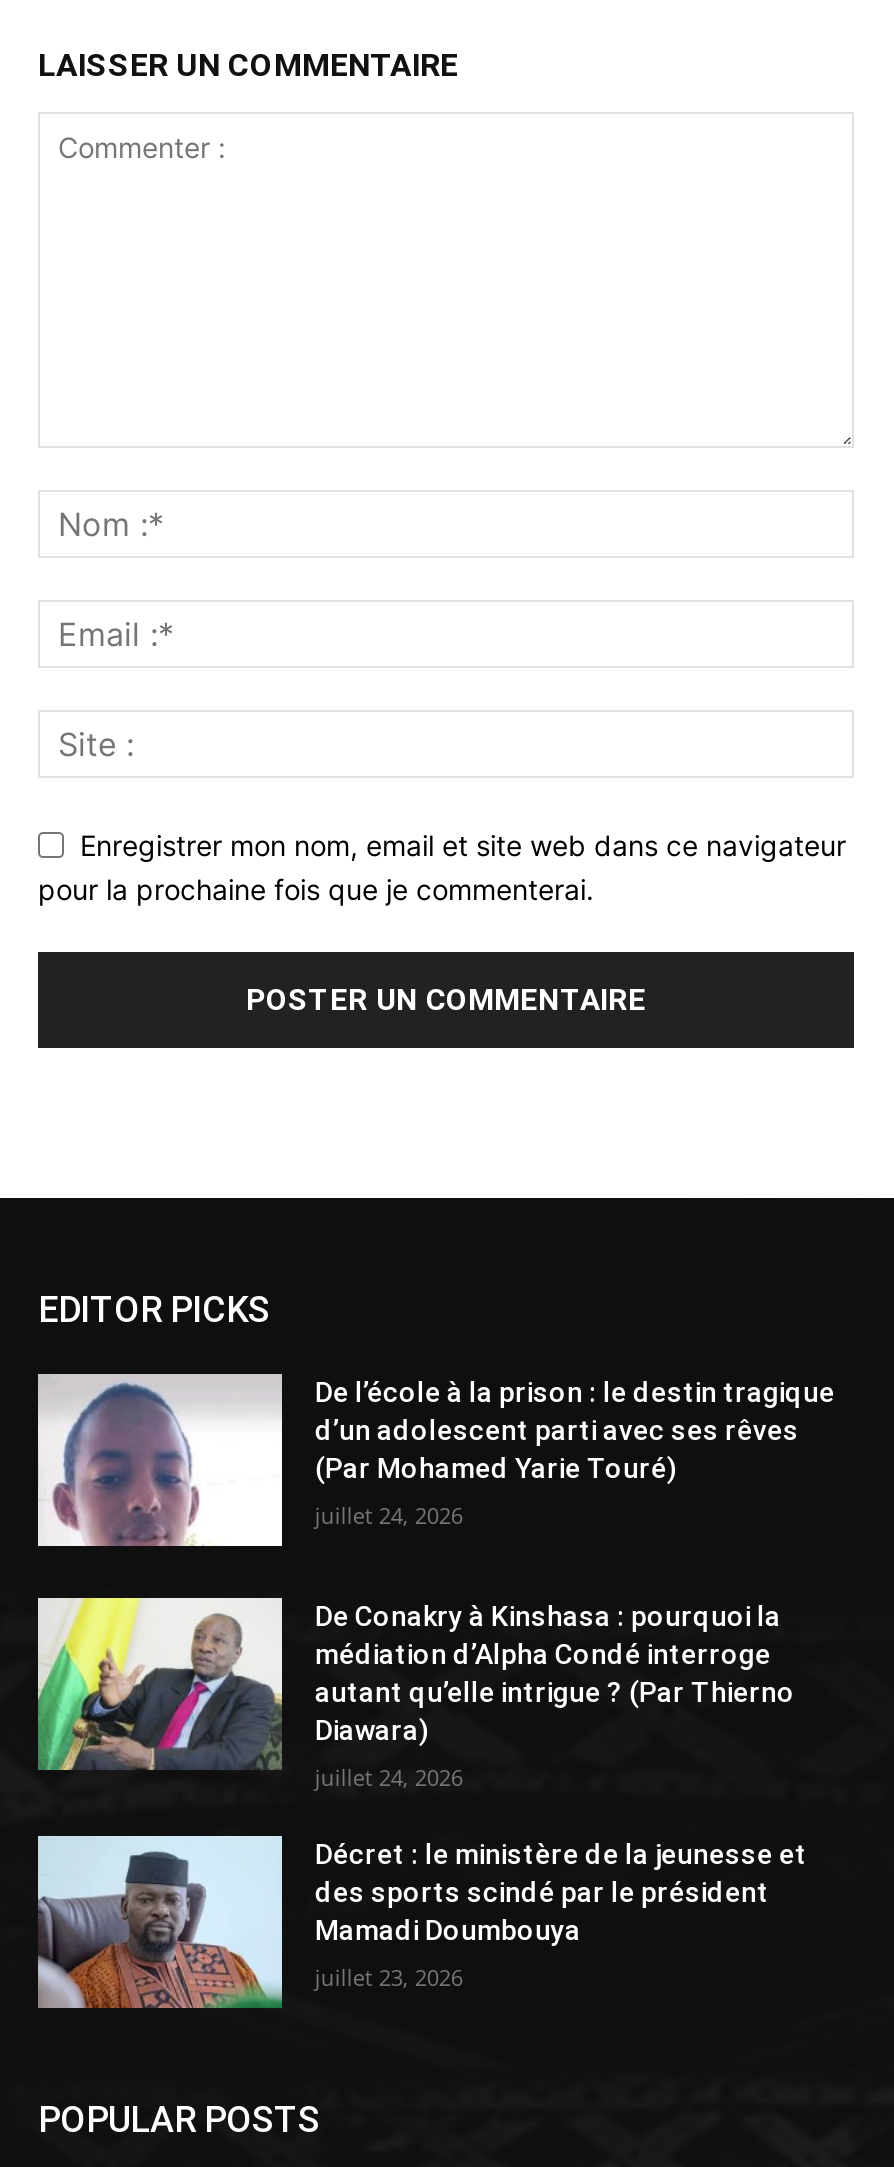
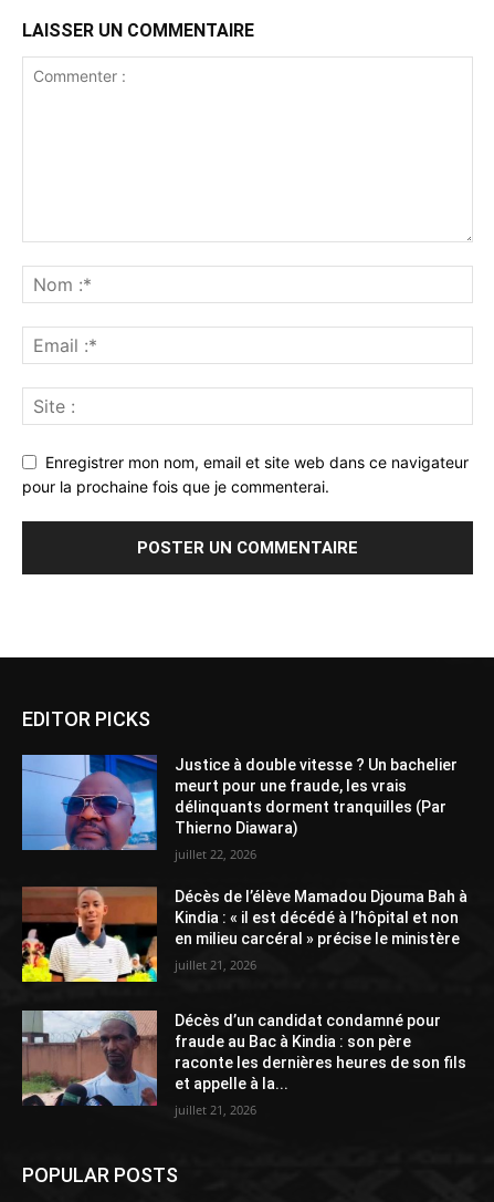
[36,1372,835,1548] [image] | De l’école à la prison : le destin tragique | d’un adolescent parti avec ses rêves | (Par Mohamed Yarie Touré) -> [21,754,458,851] [image] | Justice à double vitesse ? Un bachelier | meurt pour une fraude, les vrais | délinquants dorment tranquilles (Par | Thierno Diawara)
[315,1501,463,1531] juillet 24, 2026 -> [175,846,257,863] juillet 22, 2026
[36,1596,795,1772] [image] | De Conakry à Kinshasa : pourquoi la | médiation d’Alpha Condé interroge | autant qu’elle intrigue ? (Par Thierno | Diawara) -> [21,887,468,983] [image] | Décès de l’élève Mamadou Djouma Bah à | Kindia : « il est décédé à l’hôpital et non | en milieu carcéral » précise le ministère
[315,1762,463,1792] juillet 24, 2026 -> [175,957,257,973] juillet 21, 2026
[38,1834,807,2010] [image] | Décret : le ministère de la jeunesse et | des sports scindé par le président | Mamadi Doumbouya -> [22,1009,467,1107] [image] | Décès d’un candidat condamné pour | fraude au Bac à Kindia : son père | raconte les dernières heures de son fils | et appelle à la...
[315,1962,463,1992] juillet 23, 2026 -> [175,1101,257,1118] juillet 21, 2026

